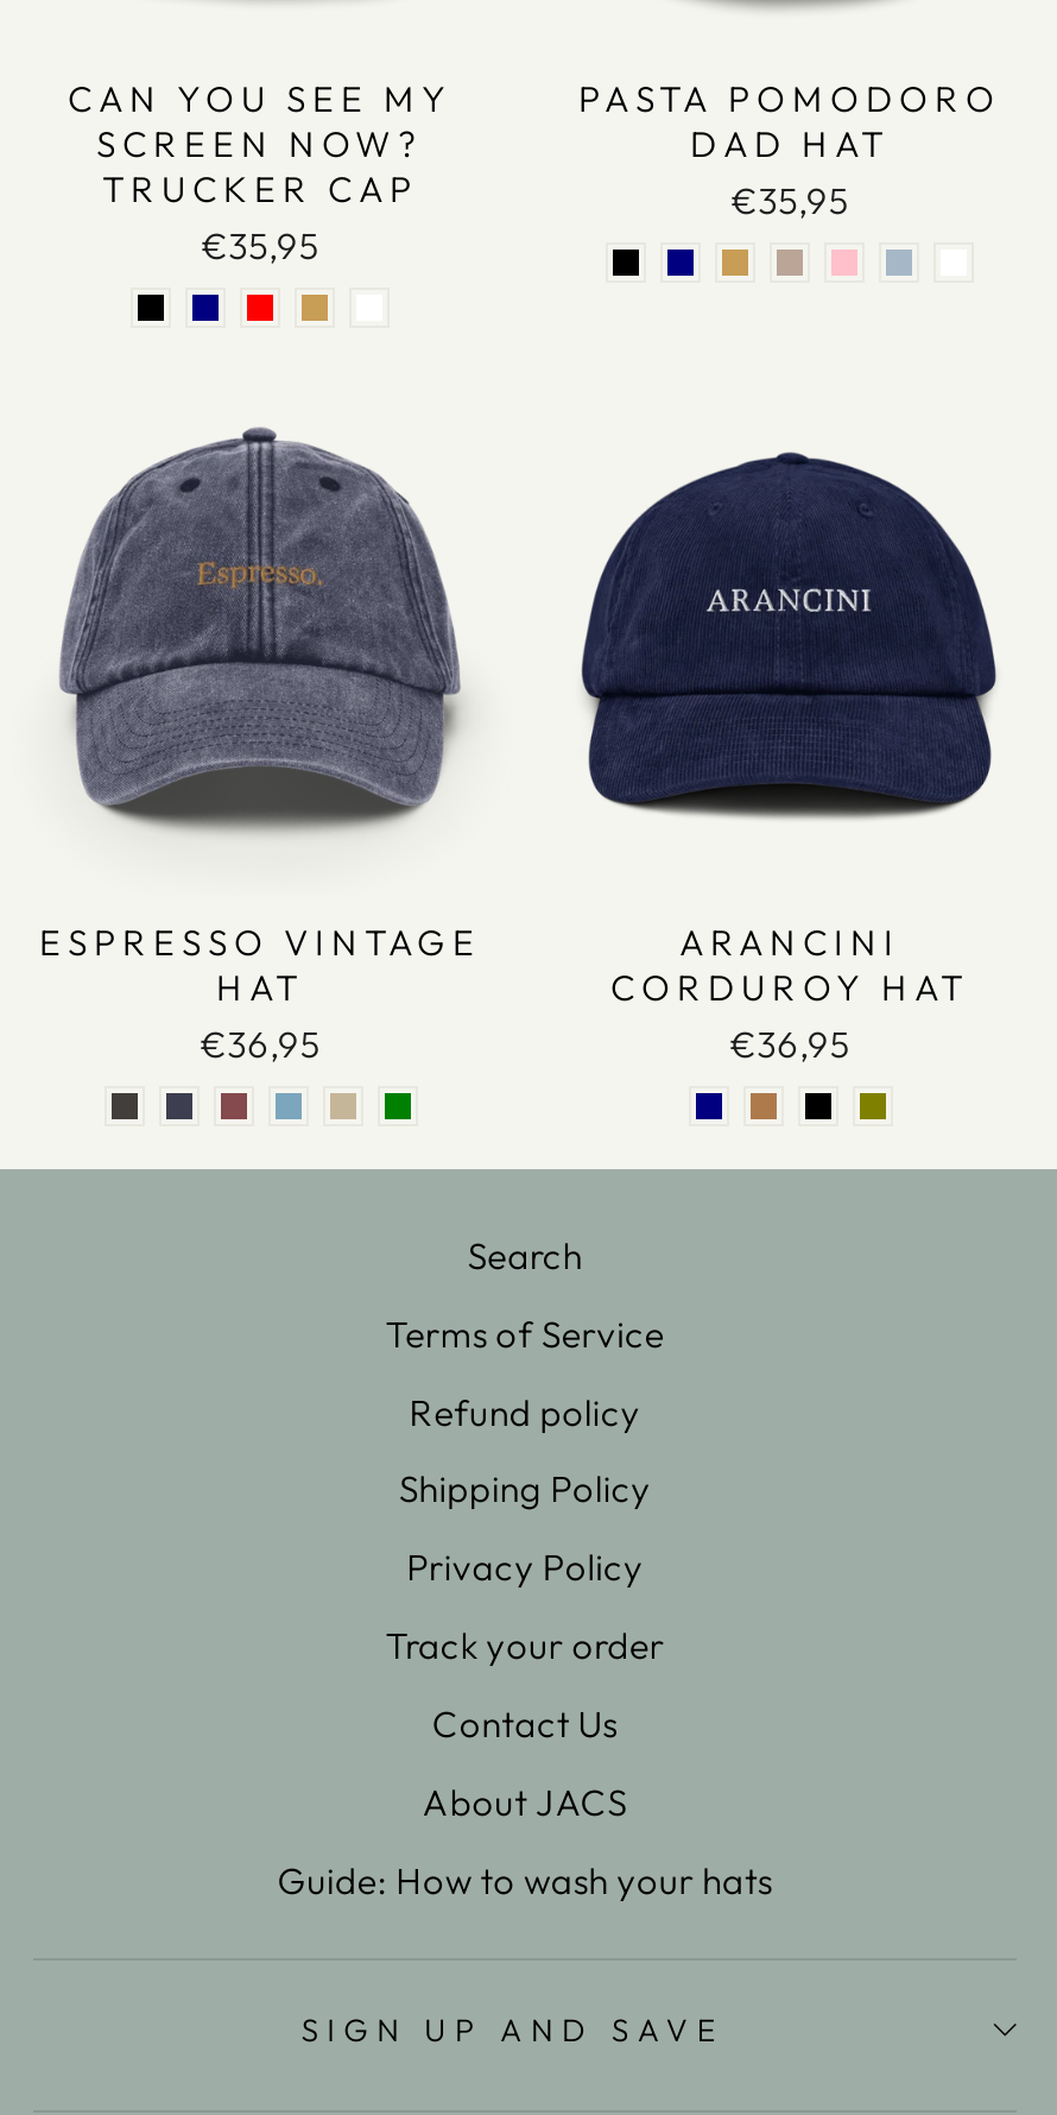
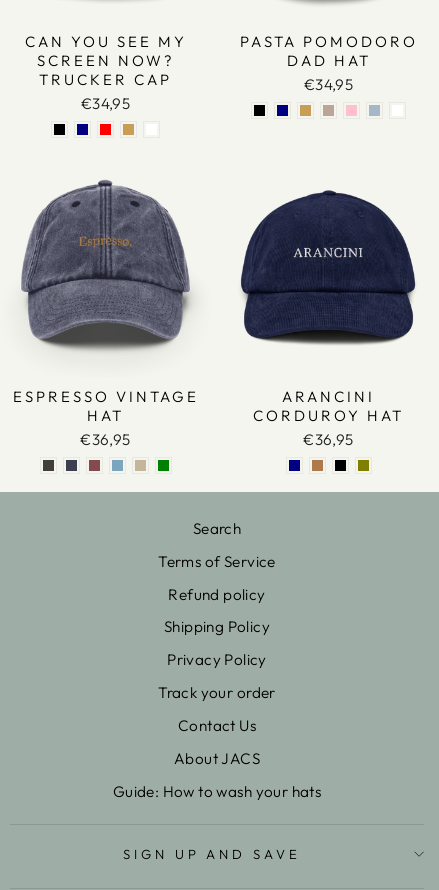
[731,177,848,222] €35,95 -> [304,74,353,93] €34,95
[201,222,319,267] €35,95 -> [81,93,130,112] €34,95

